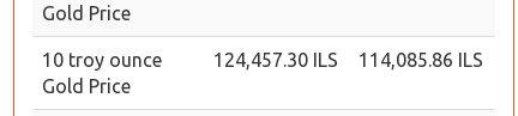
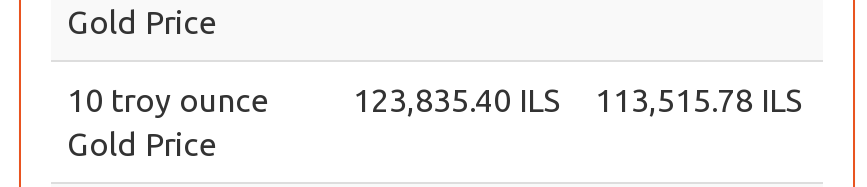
[213,49,338,71] 124,457.30 ILS -> [353,82,561,118] 123,835.40 ILS
[359,49,483,71] 114,085.86 ILS -> [595,82,803,118] 113,515.78 ILS

